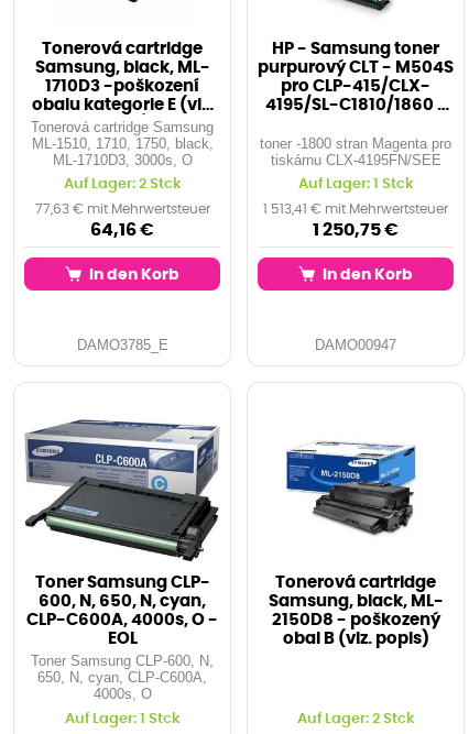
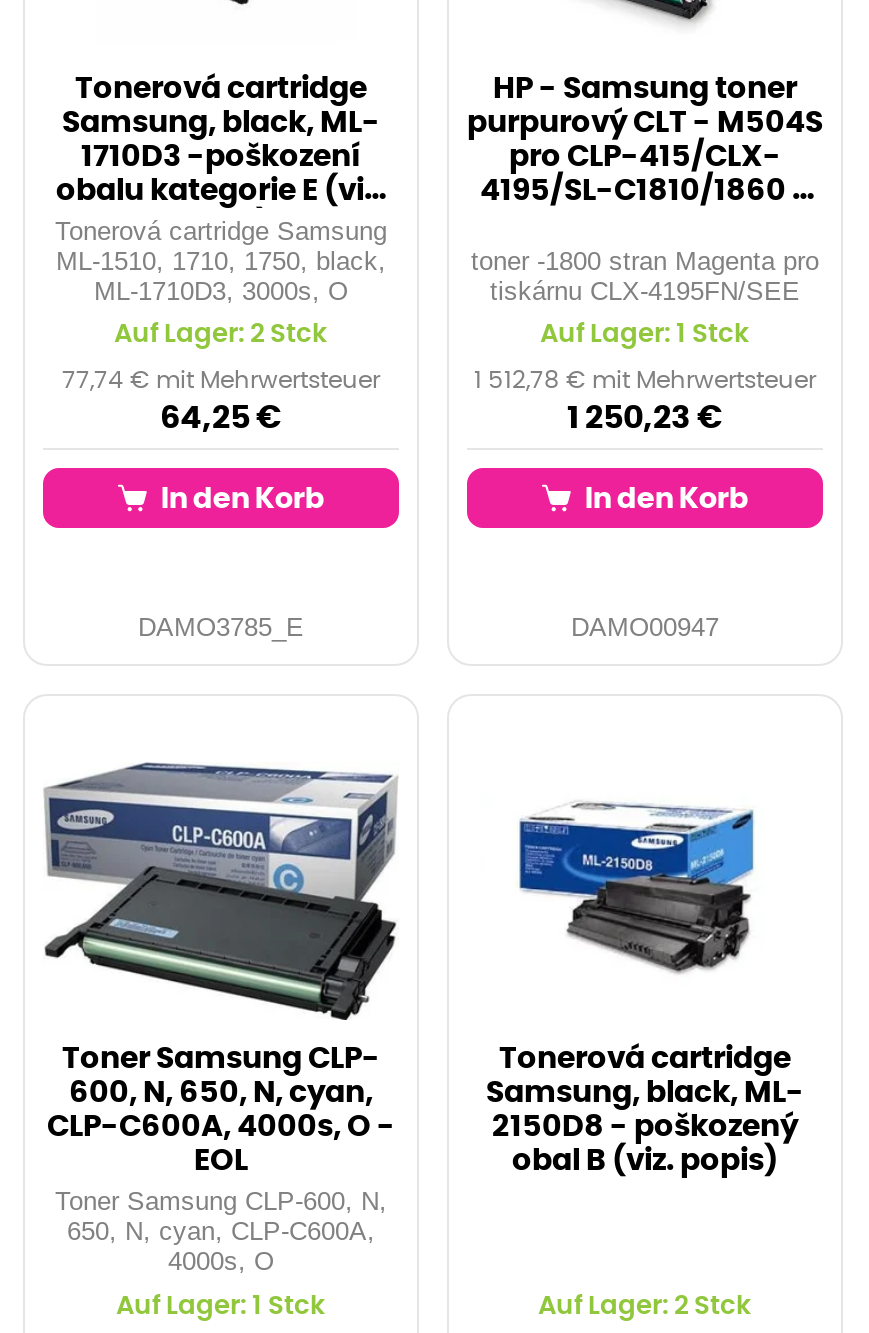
[35,202,210,215] 77,63 € mit Mehrwertsteuer -> [62,368,380,392] 77,74 € mit Mehrwertsteuer
[263,202,448,215] 1 513,41 € mit Mehrwertsteuer -> [474,368,816,392] 1 512,78 € mit Mehrwertsteuer
[90,221,154,239] 64,16 € -> [160,402,282,434] 64,25 €
[313,221,399,239] 1 250,75 € -> [567,402,723,434] 1 250,23 €

